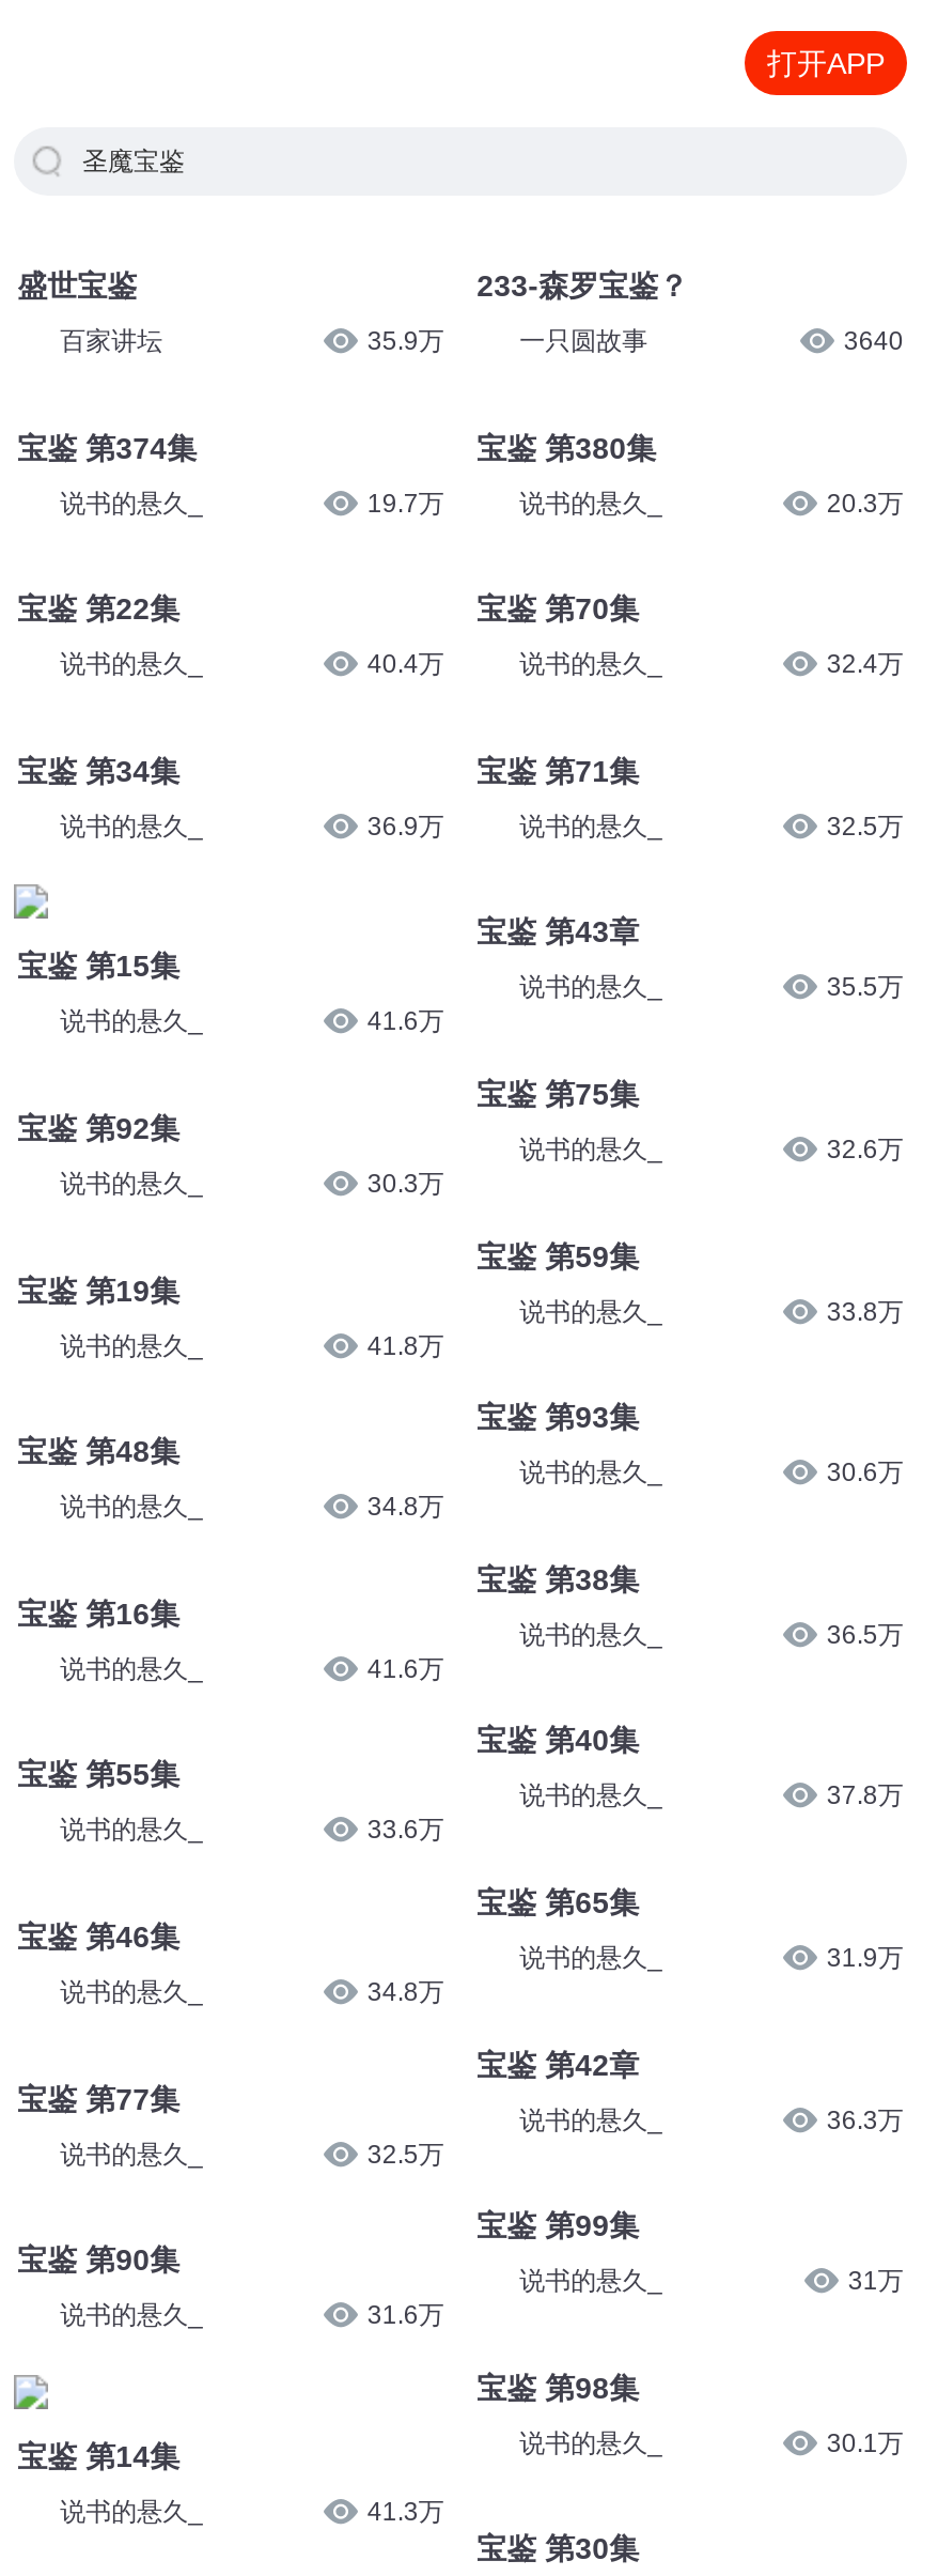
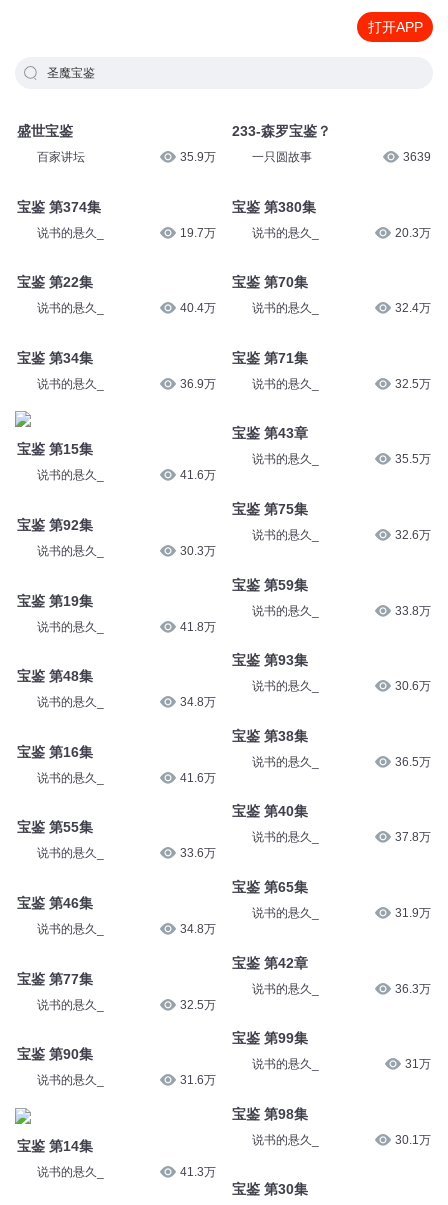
[844,326,904,356] 3640 -> [403,150,431,164] 3639

